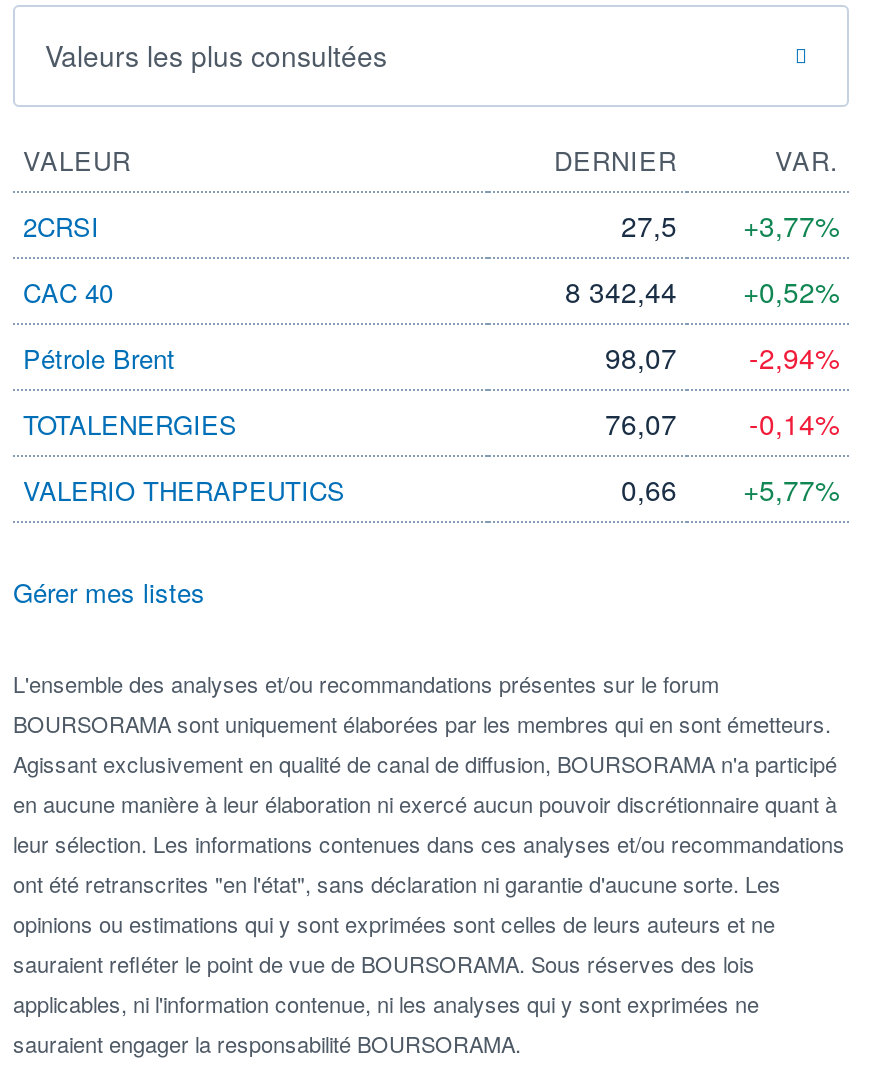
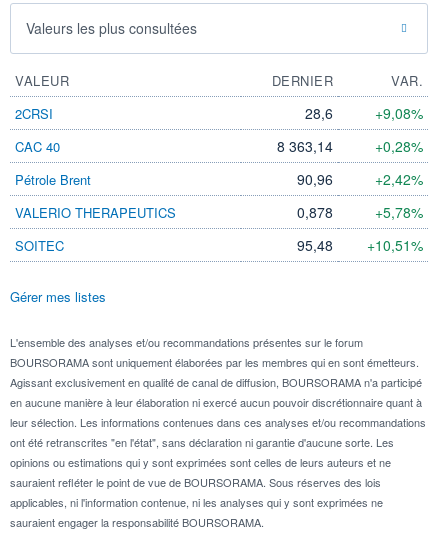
[621,205,677,245] 27,5 -> [305,103,333,123] 28,6
[743,205,839,245] +3,77% -> [375,103,423,123] +9,08%
[565,271,677,311] 8 342,44 -> [277,136,333,156] 8 363,14
[743,271,839,311] +0,52% -> [375,136,423,156] +0,28%
[23,337,839,443] 98,07 | -2,94% | TOTALENERGIES | 76,07 | -0,14% -> [297,169,423,189] 90,96 | +2,42%
moved [23,471,345,509] -> [15,203,176,222]: VALERIO THERAPEUTICS
[621,469,839,509] 0,66 | +5,77% -> [15,202,423,255] 0,878 | +5,78% | SOITEC | 95,48 | +10,51%

